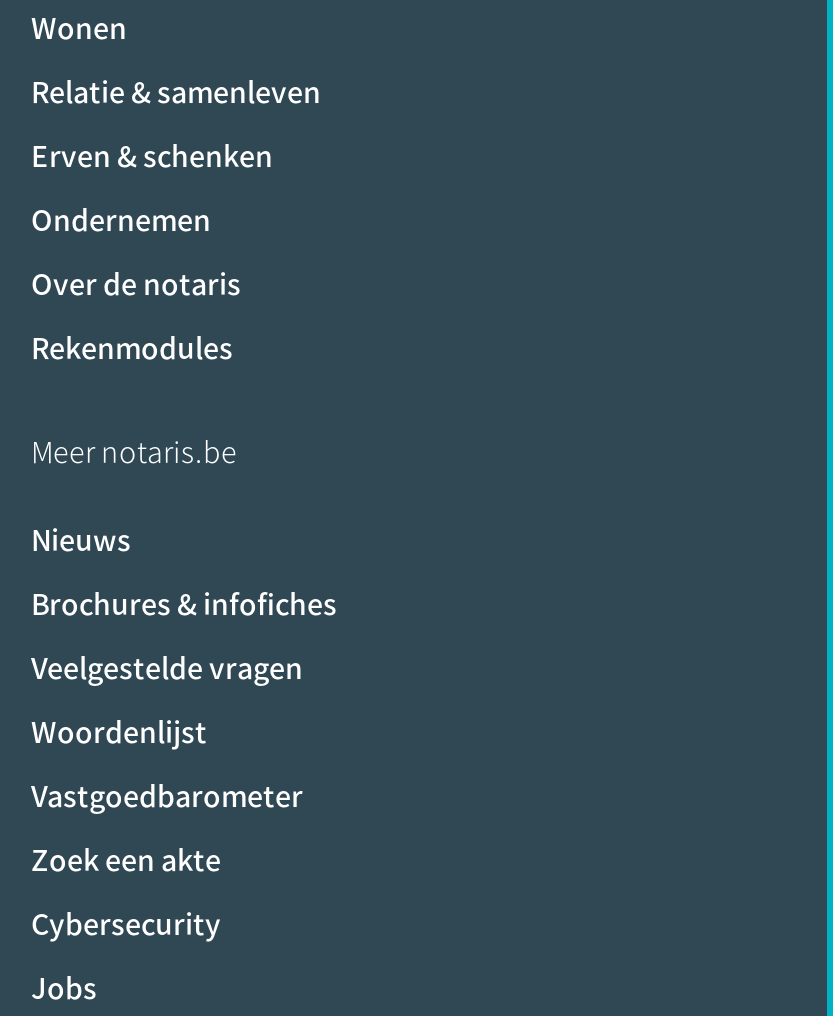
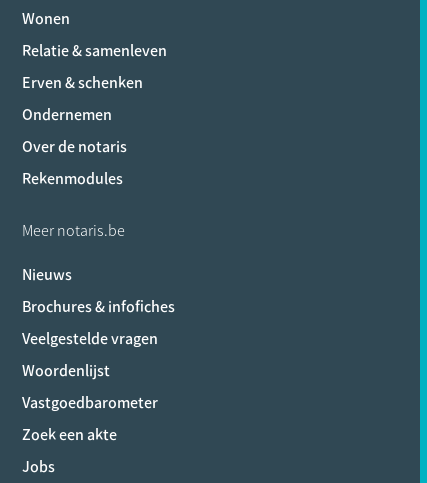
[31,905,221,943] Cybersecurity -> none

